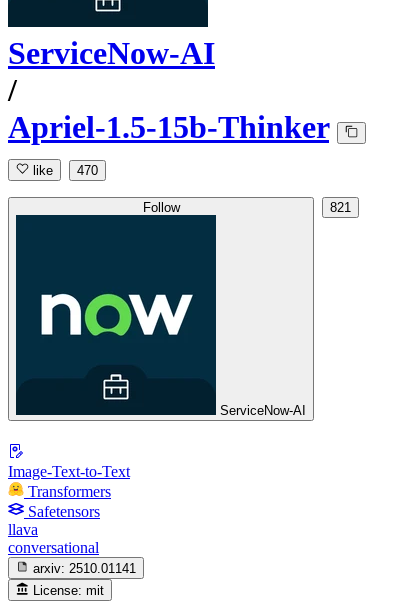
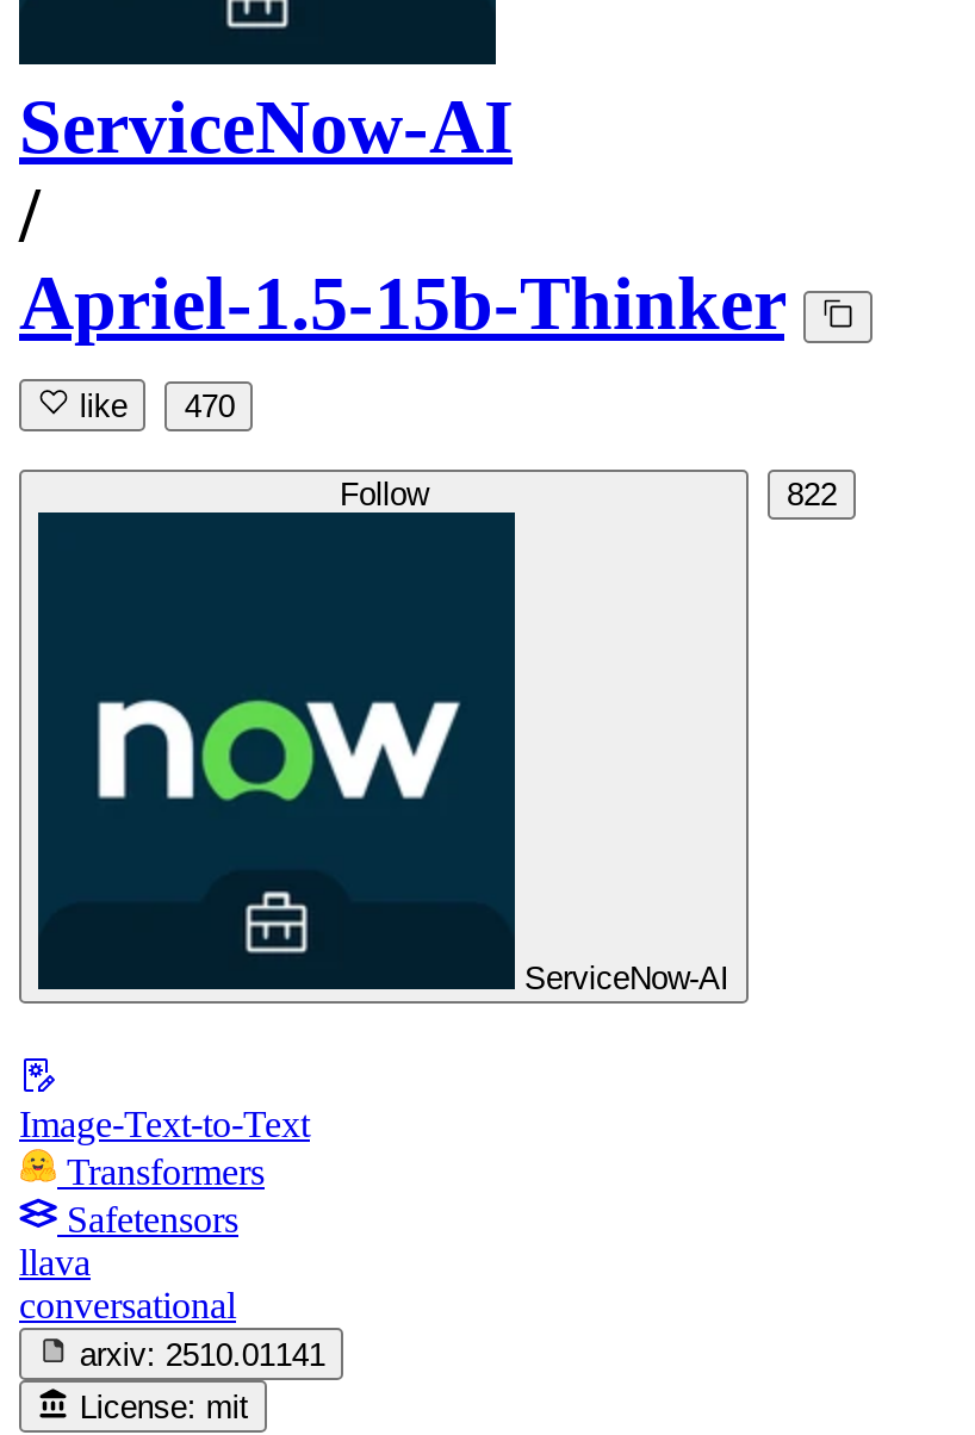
[330,200,351,215] 821 -> [787,477,837,513] 822

